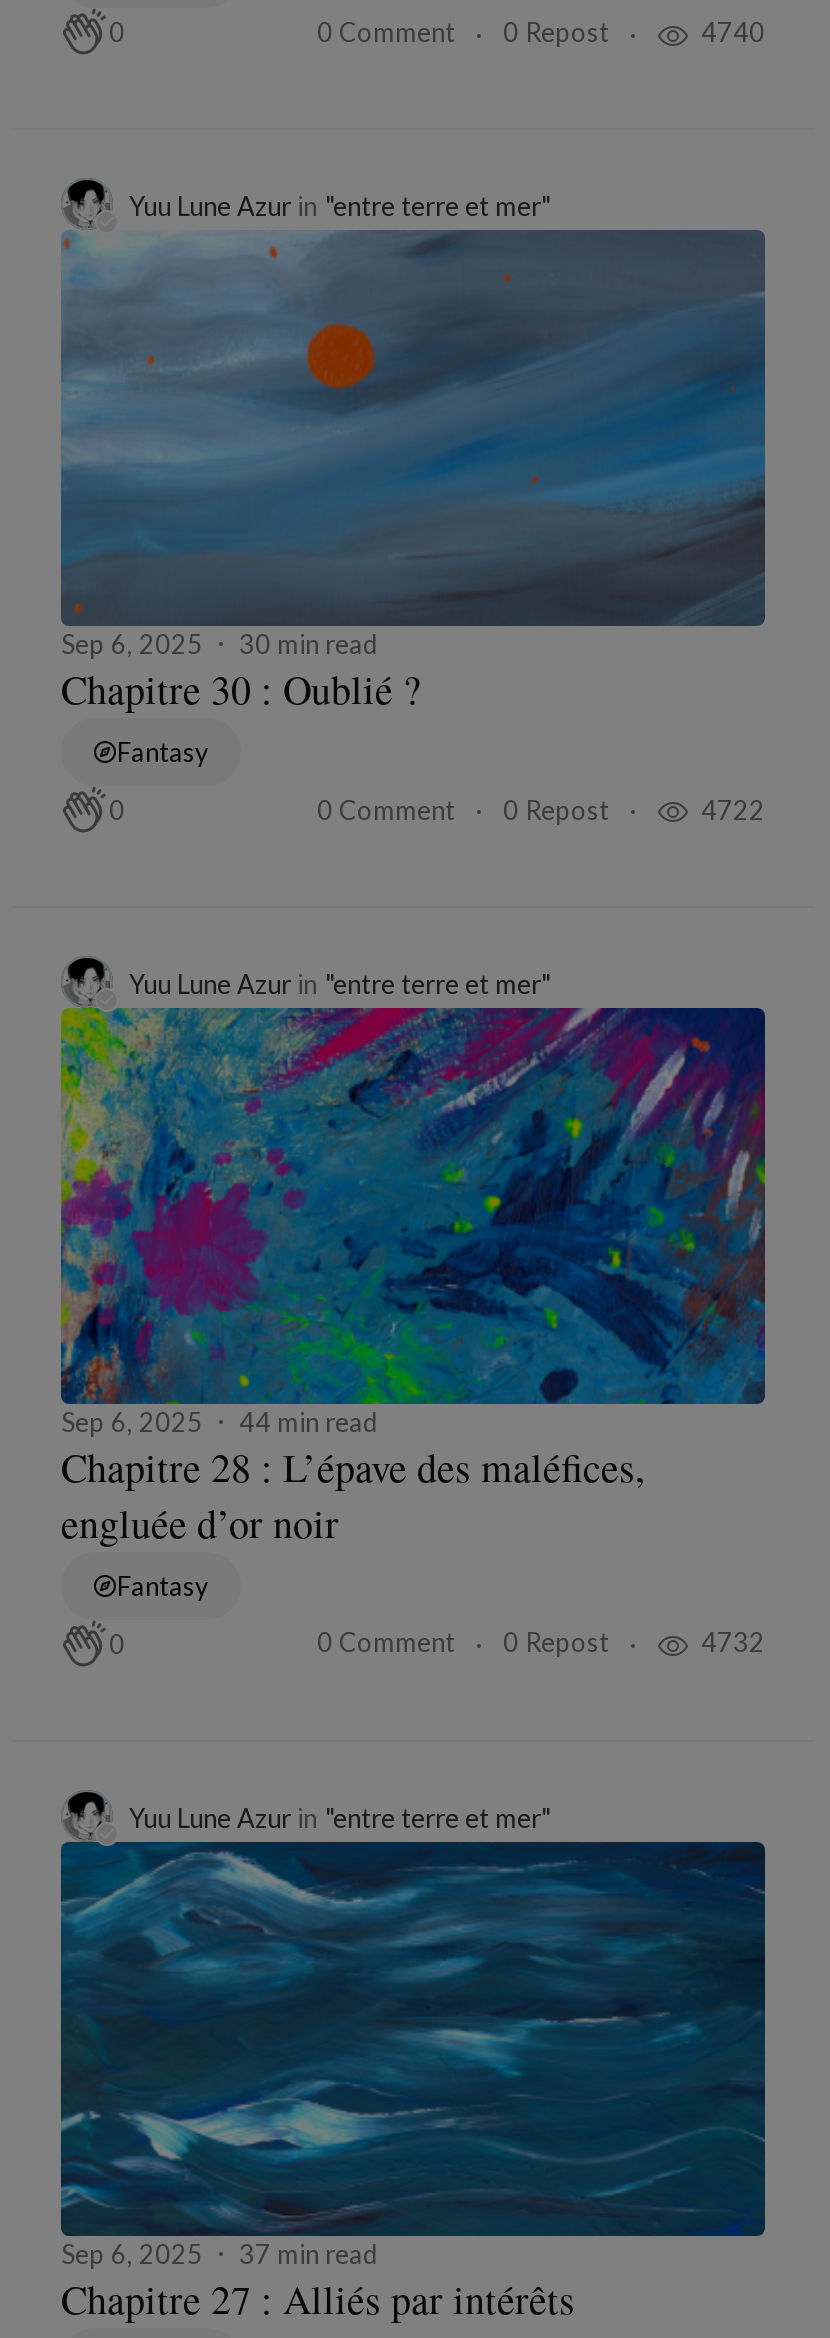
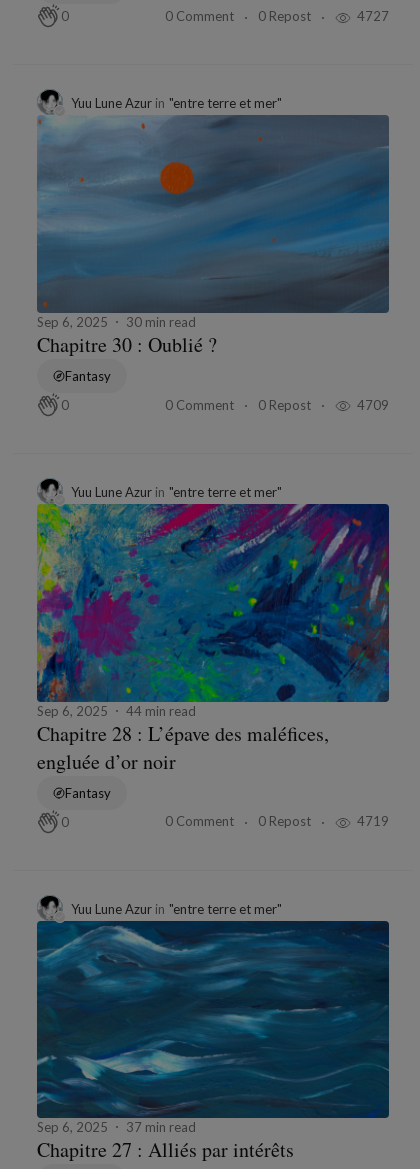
[701,16,765,48] 4740 -> [357,8,389,24] 4727
[701,793,765,825] 4722 -> [357,397,389,413] 4709
[701,1626,765,1658] 4732 -> [357,813,389,829] 4719

